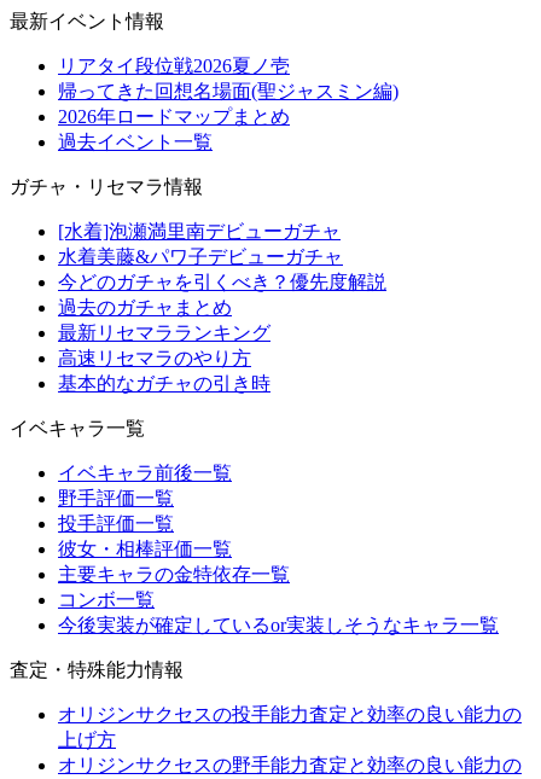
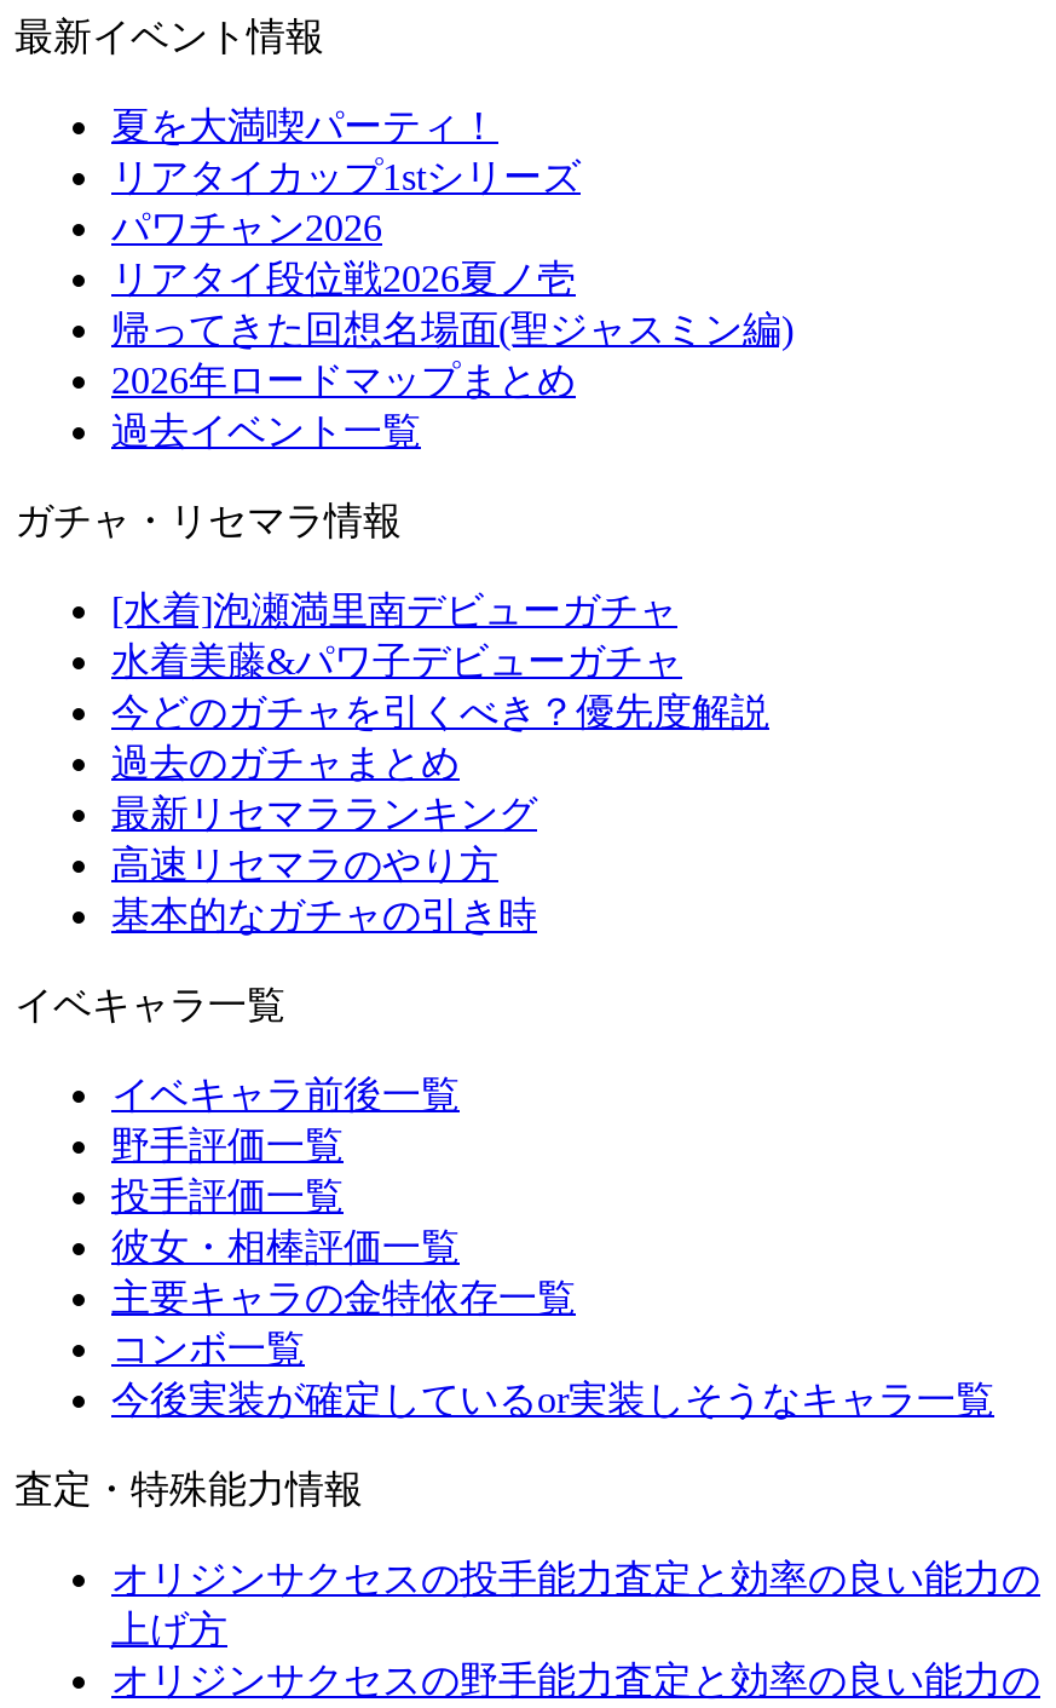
none -> [111,105,581,248] 夏を大満喫パーティ！ | リアタイカップ1stシリーズ | パワチャン2026

